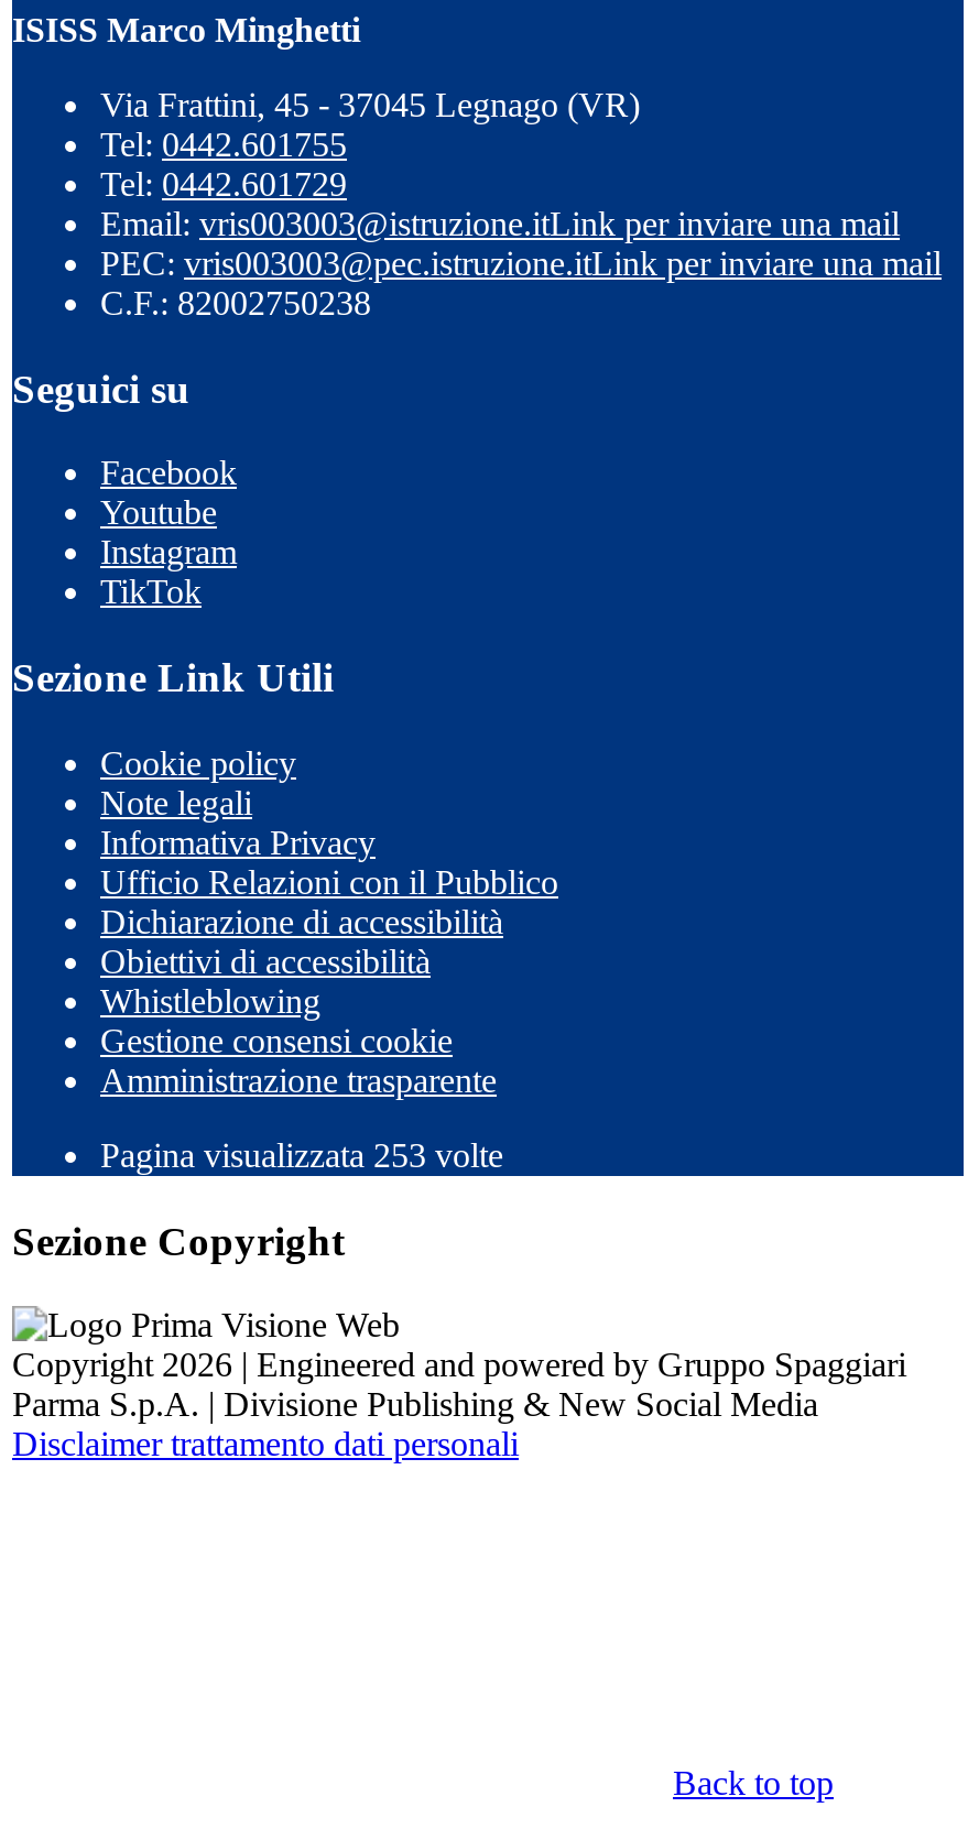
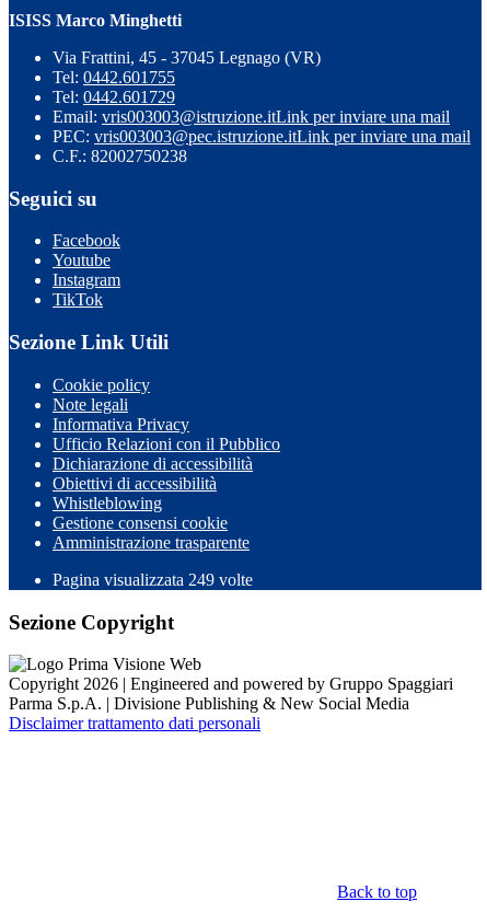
[100,1136,503,1174] Pagina visualizzata 253 volte -> [53,570,253,589] Pagina visualizzata 249 volte

